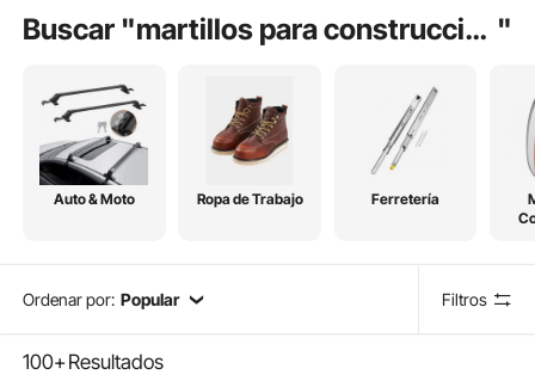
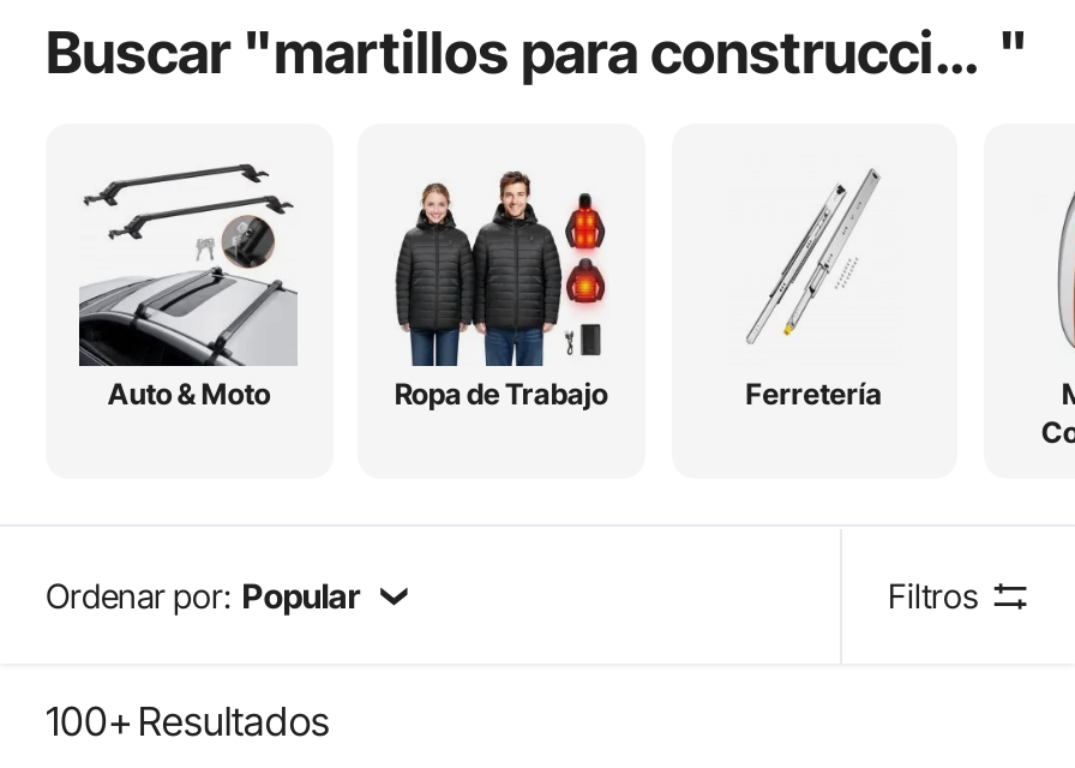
[197,88,301,185] [image] -> [394,169,607,368] [image]

